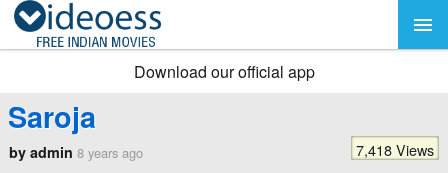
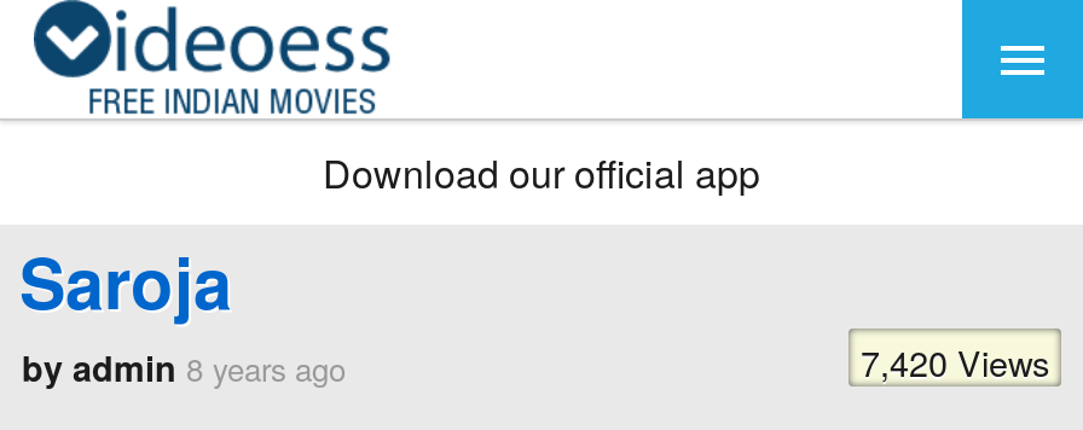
[356,139,434,160] 7,418 Views -> [861,336,1049,387] 7,420 Views

